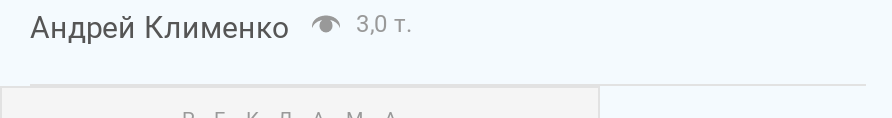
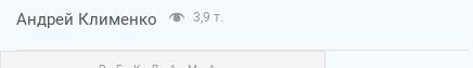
[356,9,412,37] 3,0 т. -> [193,9,223,25] 3,9 т.

